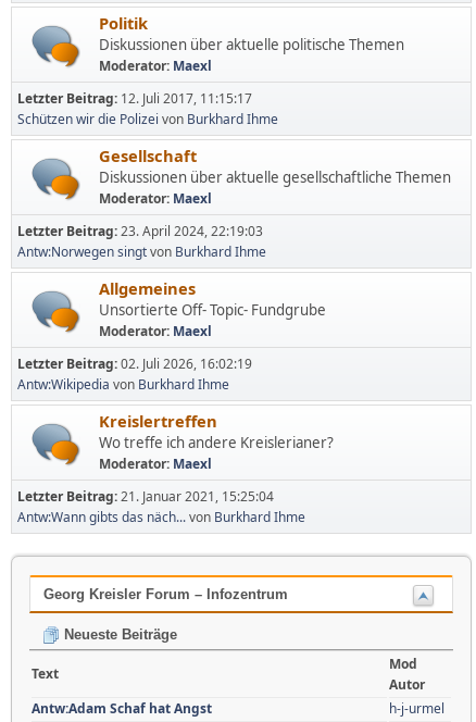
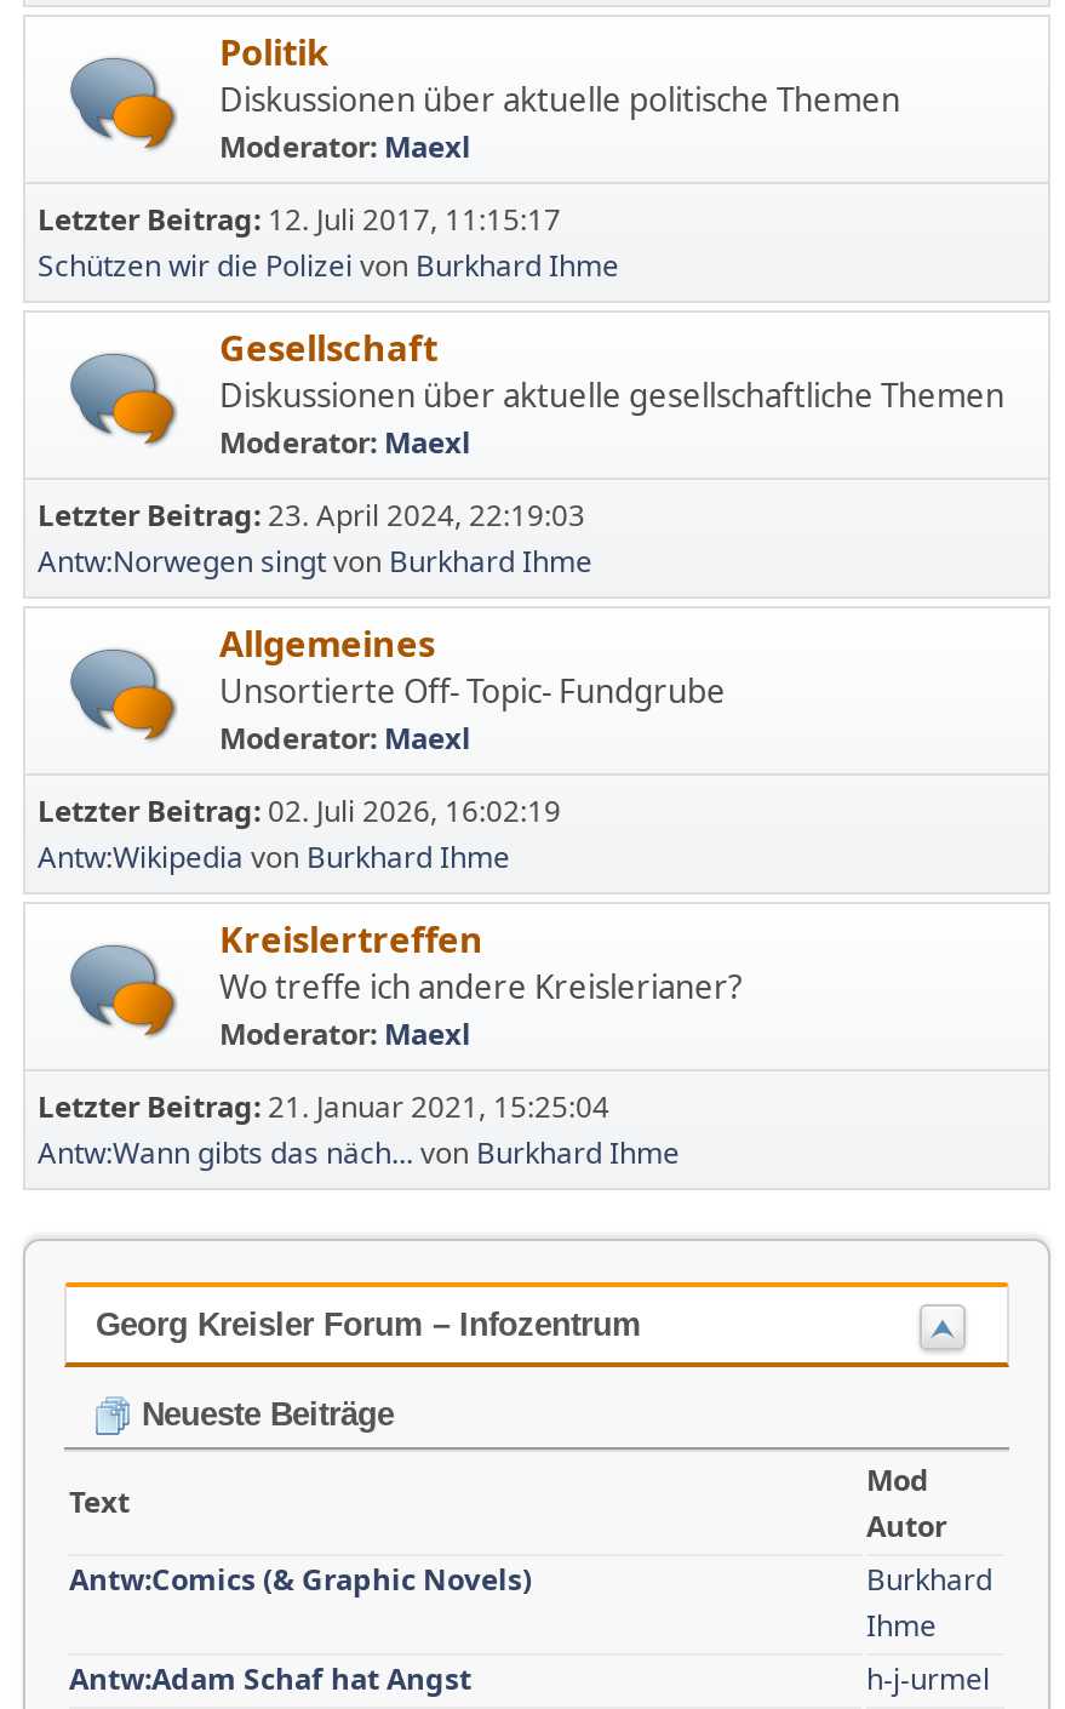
none -> [69,1559,992,1646] Antw:Comics (& Graphic Novels) | Burkhard | Ihme

